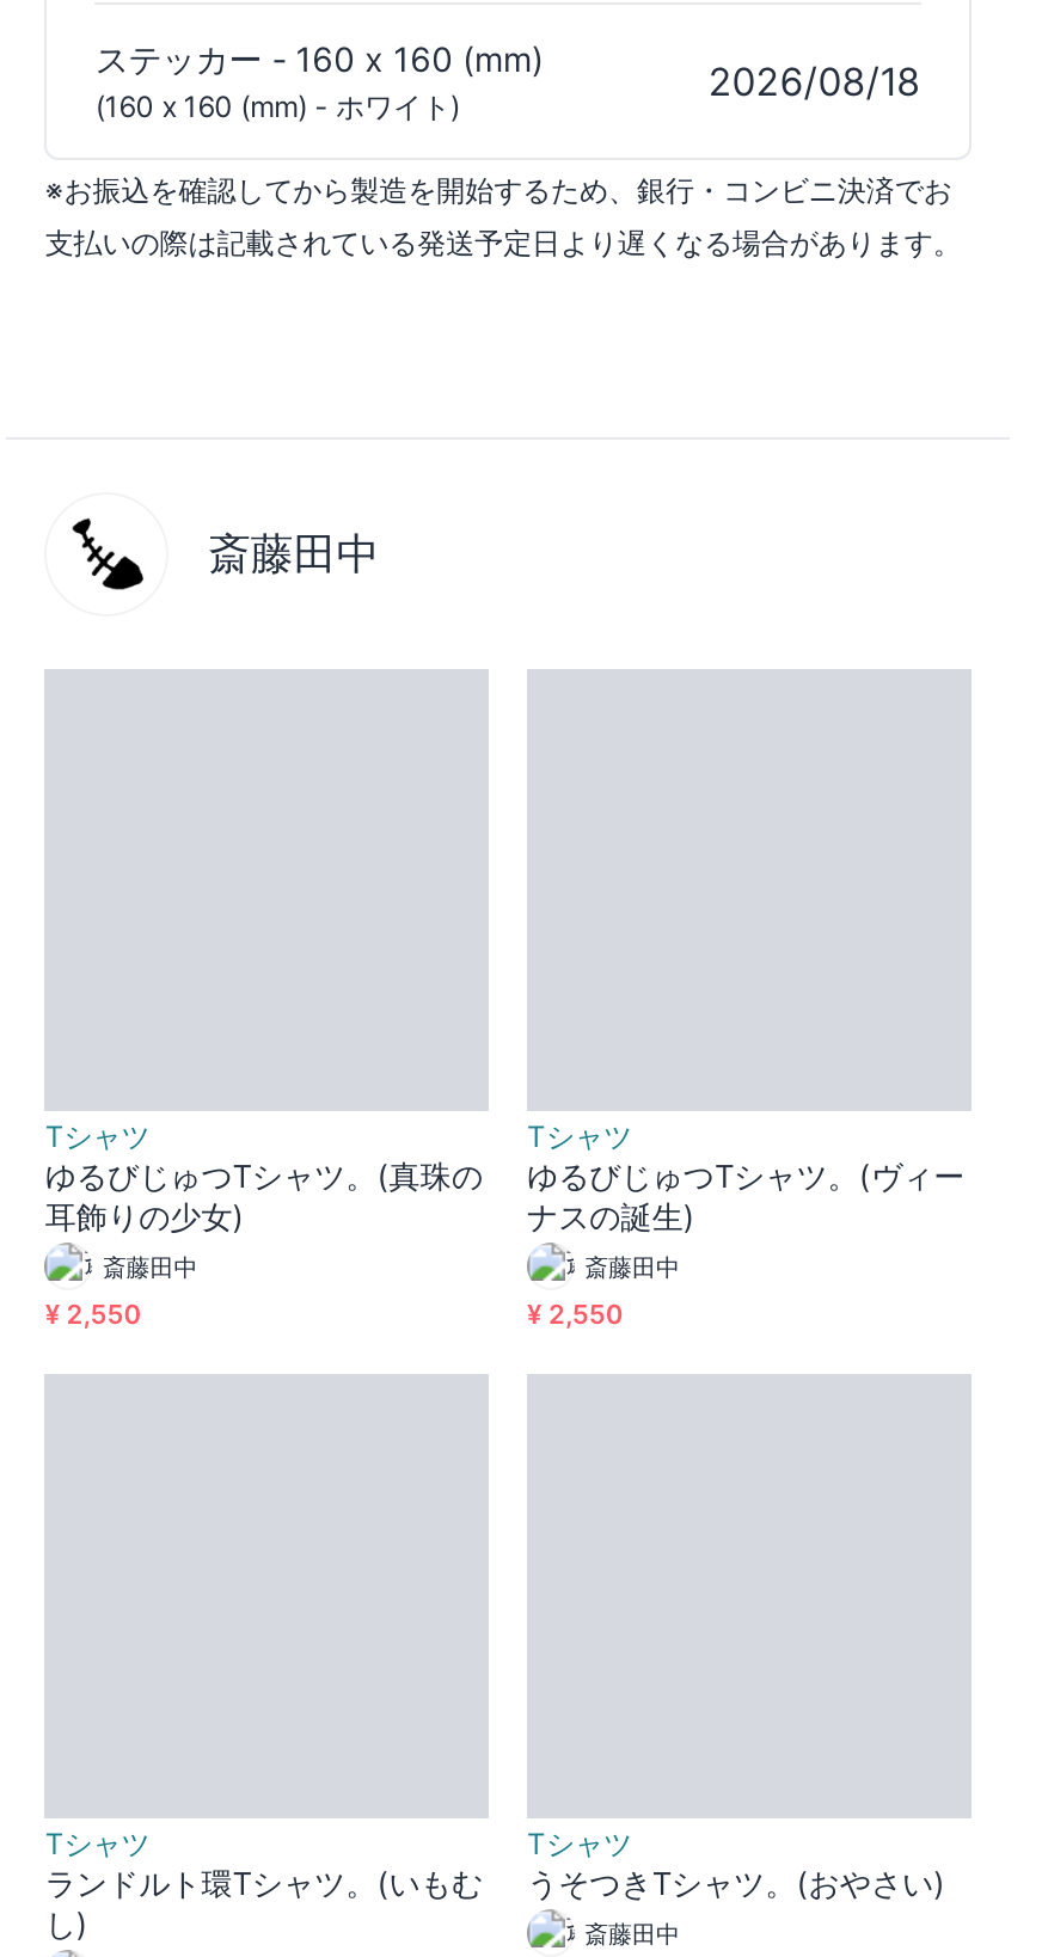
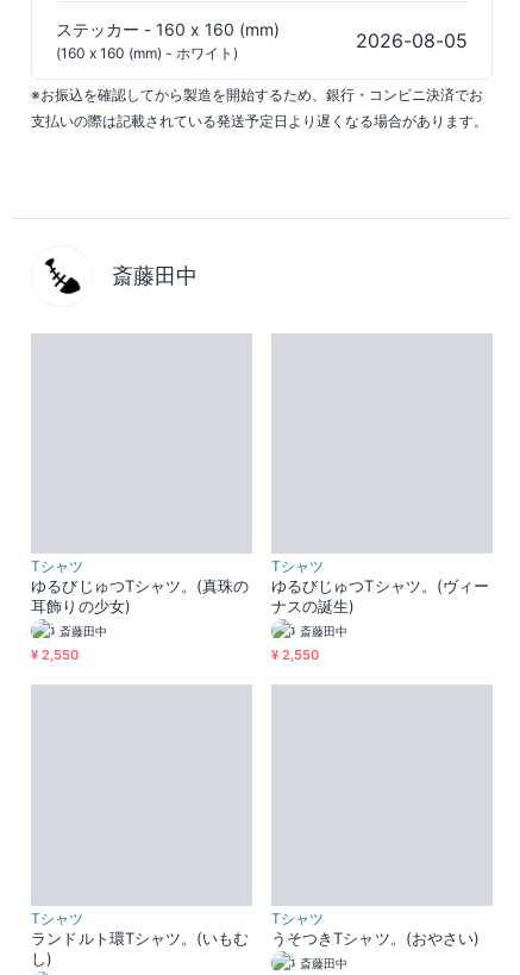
[708,56,921,104] 2026/08/18 -> [356,28,467,52] 2026-08-05

